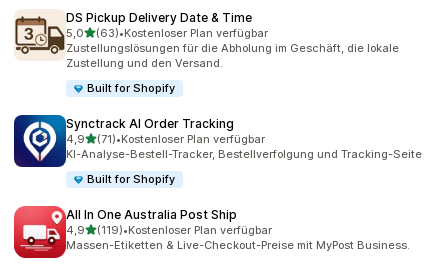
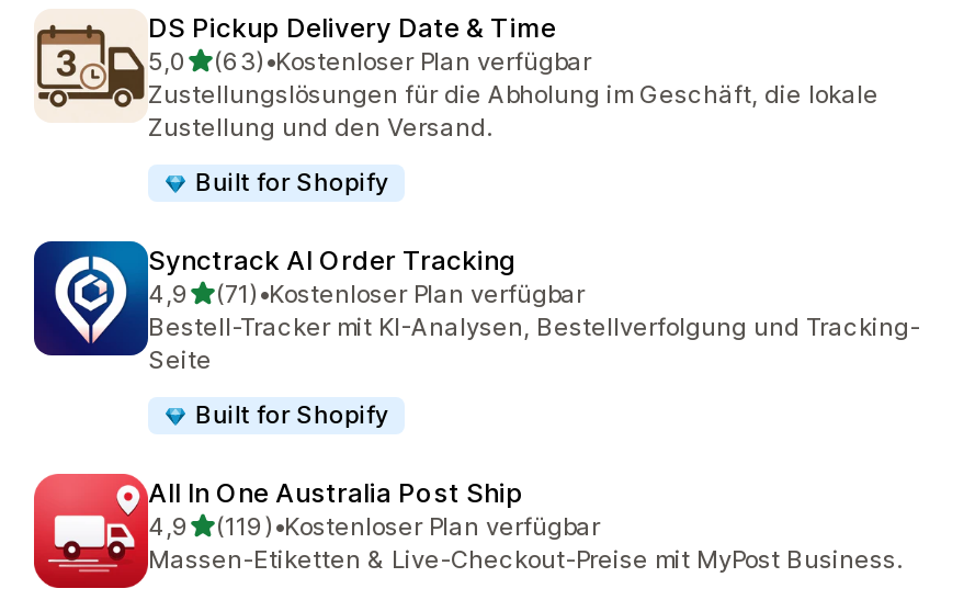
[66,147,422,161] KI-Analyse-Bestell-Tracker, Bestellverfolgung und Tracking-Seite -> [148,312,920,375] Bestell-Tracker mit KI-Analysen, Bestellverfolgung und Tracking- | Seite

